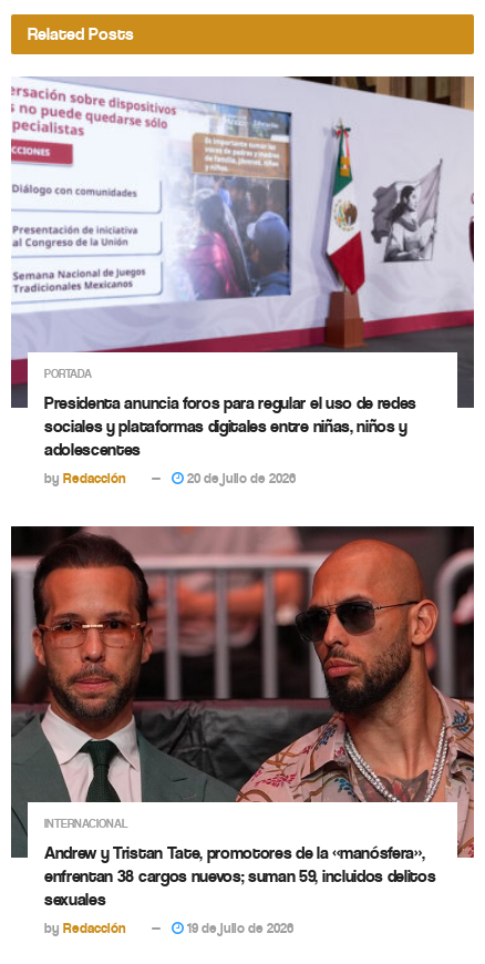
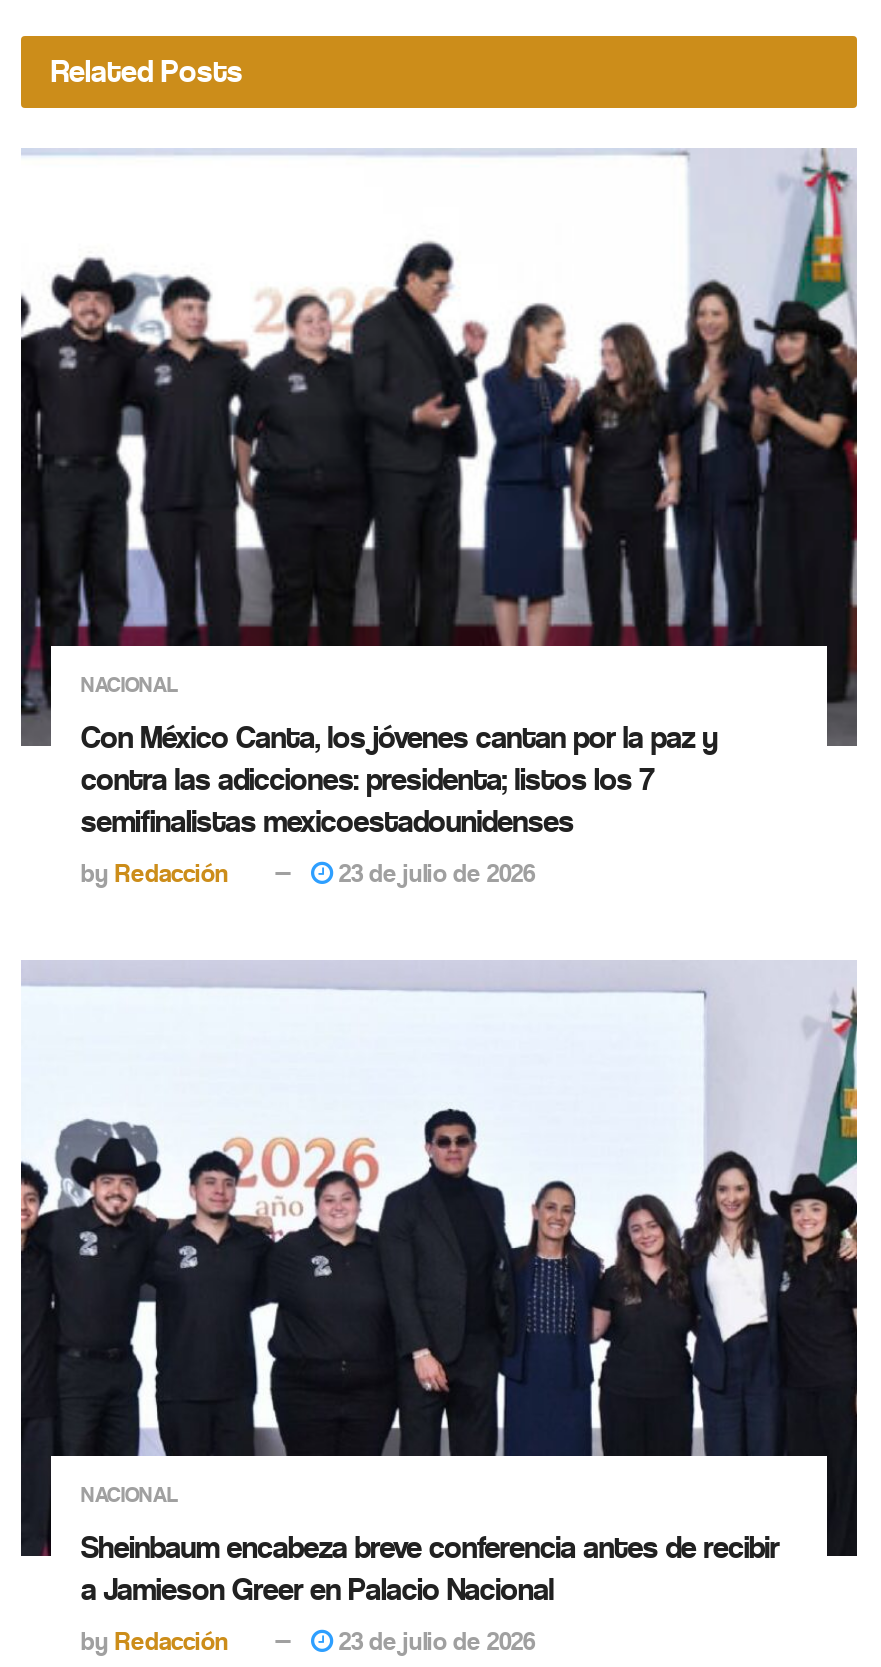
[10,75,475,387] [image] | PORTADA -> [19,148,859,706] [image] | NACIONAL
[44,392,416,460] Presidenta anuncia foros para regular el uso de redes | sociales y plataformas digitales entre niñas, niños y | adolescentes -> [81,718,718,840] Con México Canta, los jóvenes cantan por la paz y | contra las adicciones: presidenta; listos los 7 | semifinalistas mexicoestadounidenses
[184,470,296,486] 20 de julio de 2026 -> [333,858,535,888] 23 de julio de 2026
[10,525,475,859] [image] | INTERNACIONAL -> [19,960,859,1558] [image] | NACIONAL
[44,842,436,909] Andrew y Tristan Tate, promotores de la «manósfera», | enfrentan 38 cargos nuevos; suman 59, incluidos delitos | sexuales -> [81,1529,779,1609] Sheinbaum encabeza breve conferencia antes de recibir | a Jamieson Greer en Palacio Nacional
[184,919,293,936] 19 de julio de 2026 -> [333,1627,535,1657] 23 de julio de 2026

